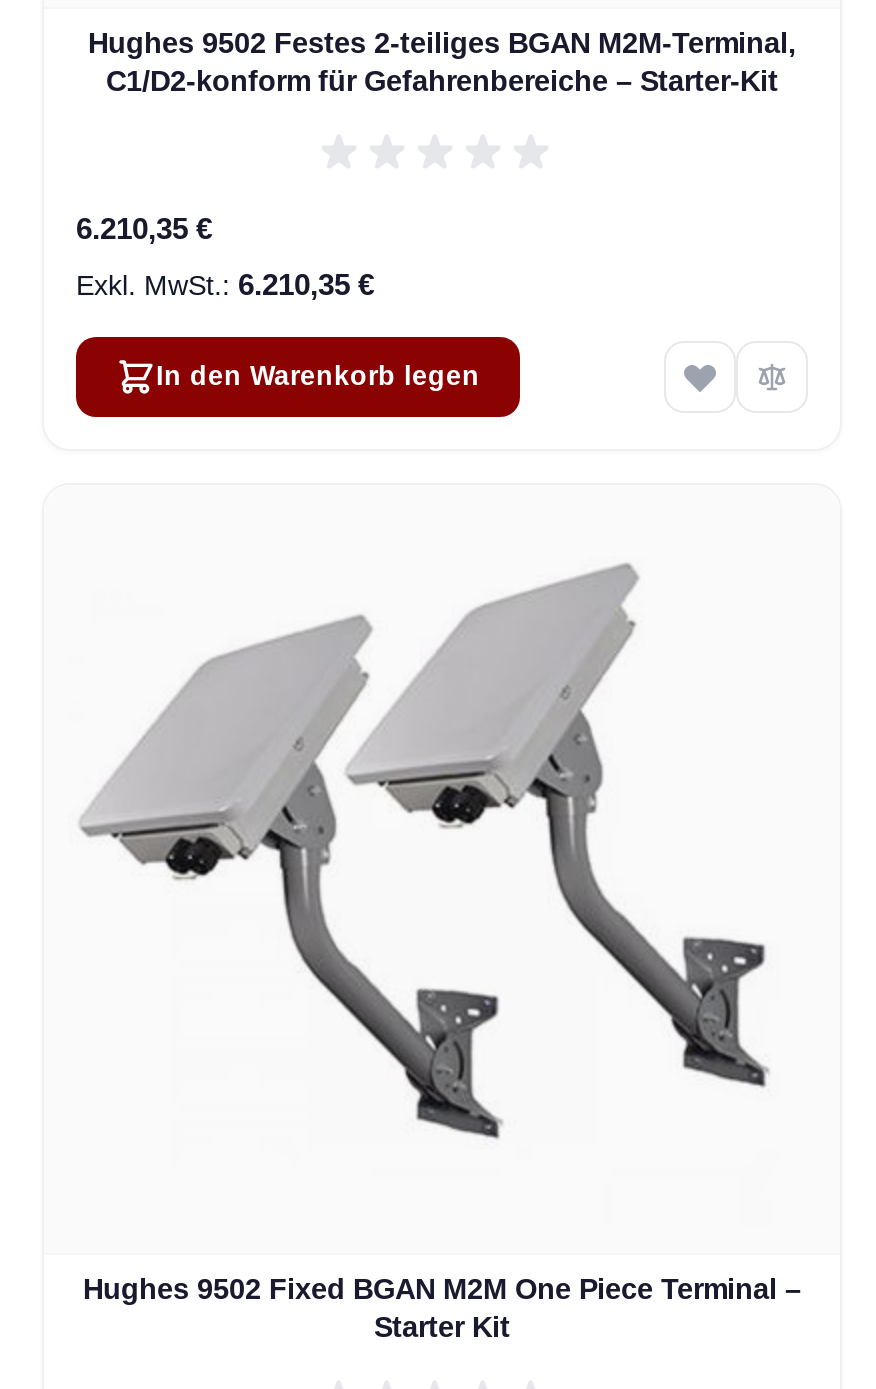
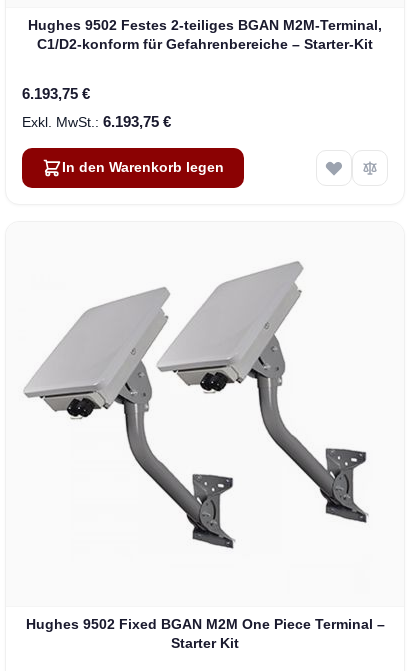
[76,211,212,245] 6.210,35 € -> [22,85,90,102] 6.193,75 €
[238,267,374,301] 6.210,35 € -> [103,113,171,130] 6.193,75 €

